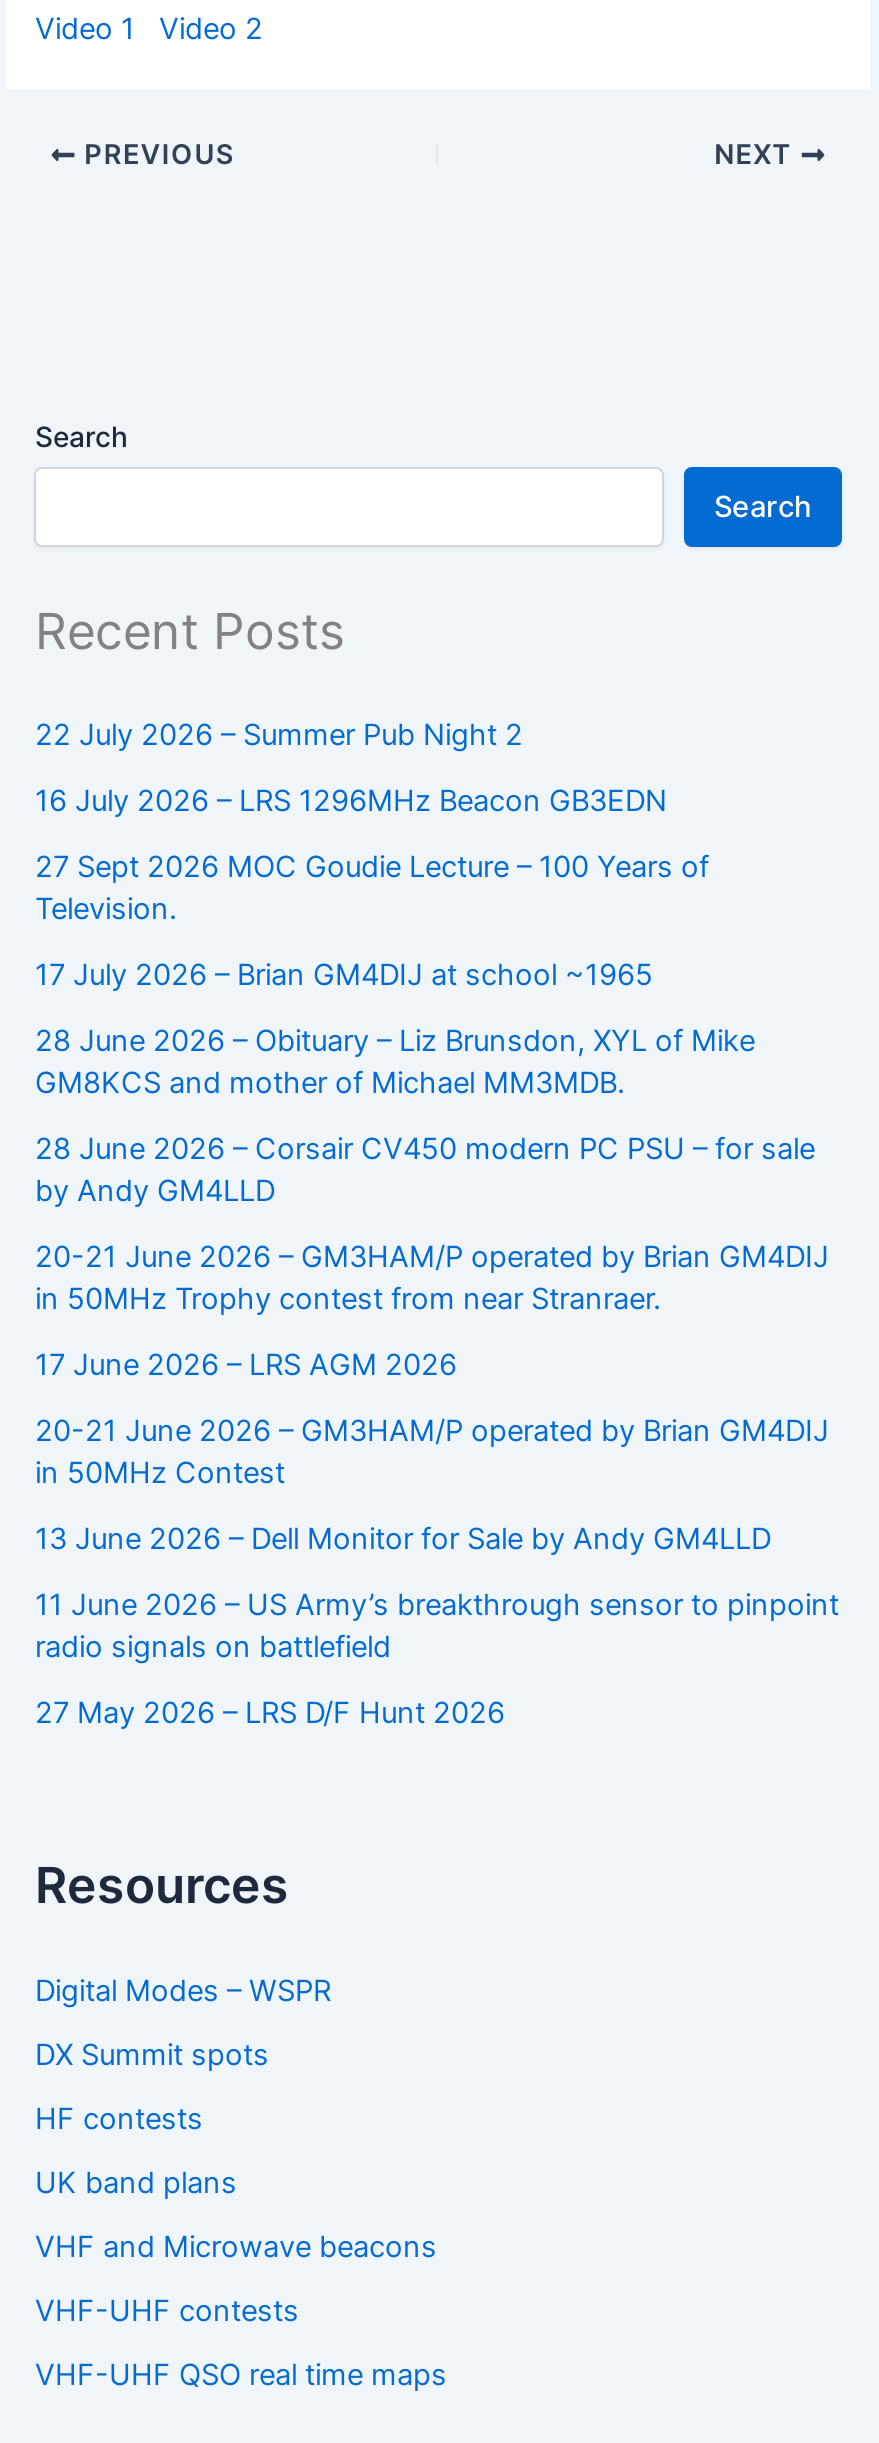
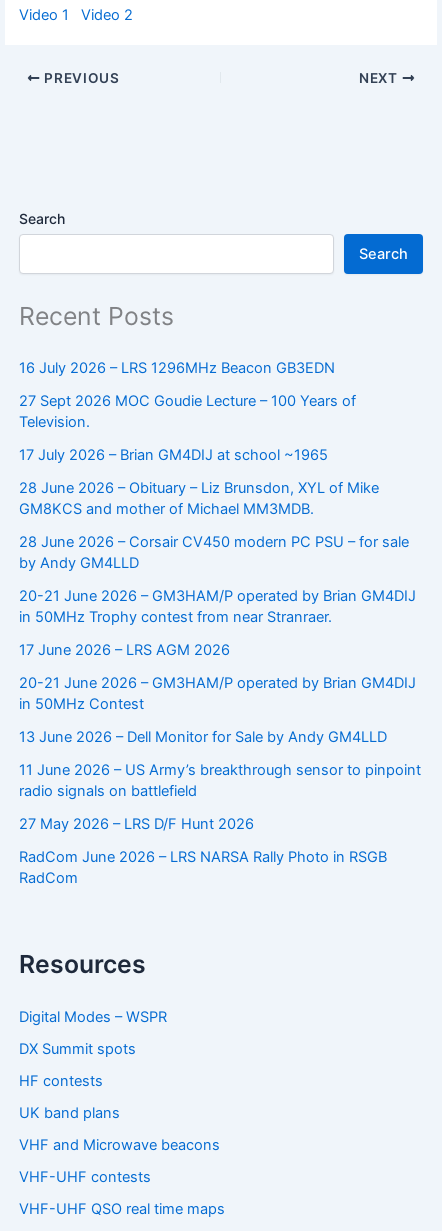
[35,717,523,753] 22 July 2026 – Summer Pub Night 2 -> none
moved [35,783,839,1731] -> [19,359,421,833]: 16 July 2026 – LRS 1296MHz Beacon GB3EDN | 27 Sept 2026 MOC Goudie Lecture – 100 Years of | Television. | ... | radio signals on battlefield | 27 May 2026 – LRS D/F Hunt 2026
none -> [19,848,387,887] RadCom June 2026 – LRS NARSA Rally Photo in RSGB | RadCom

